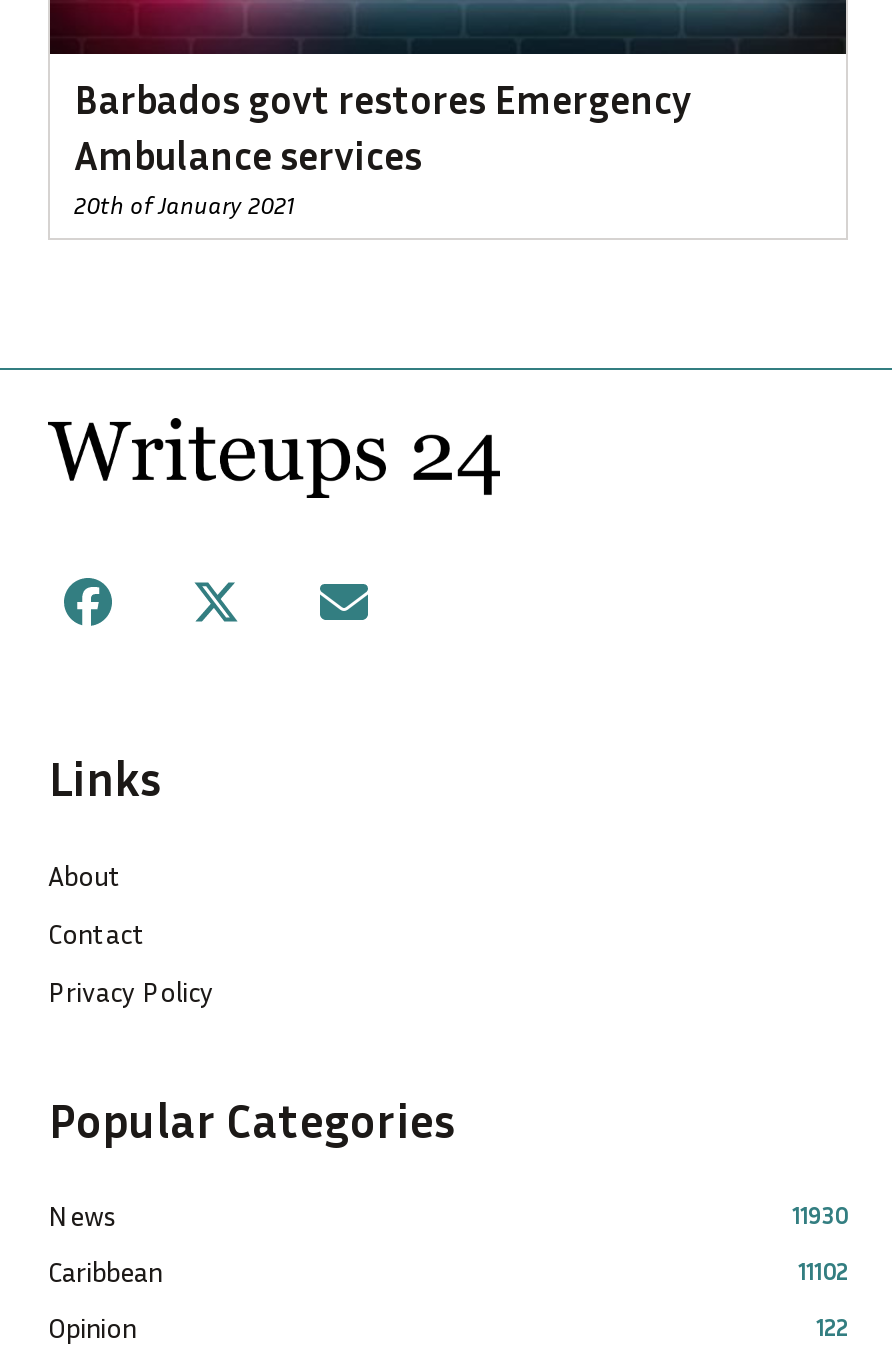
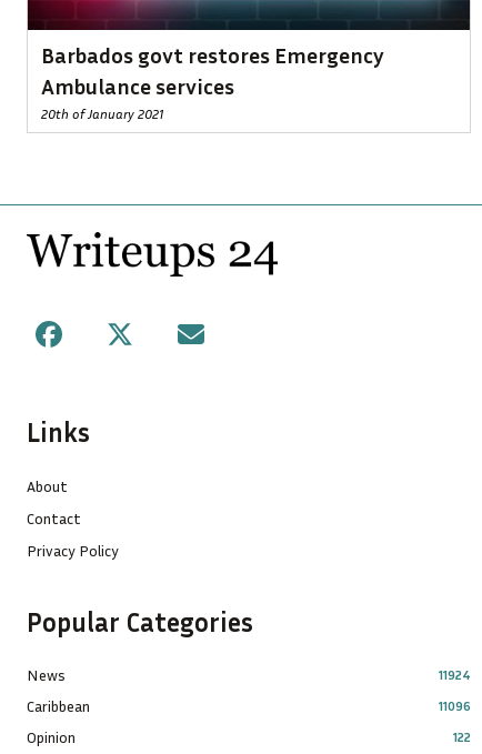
[792,1200,848,1230] 11930 -> [439,666,471,683] 11924
[798,1256,848,1286] 11102 -> [439,698,471,714] 11096

